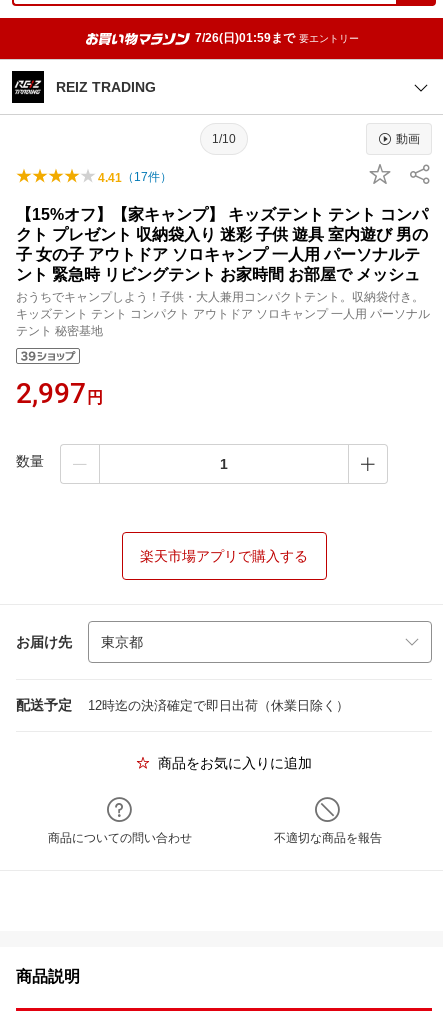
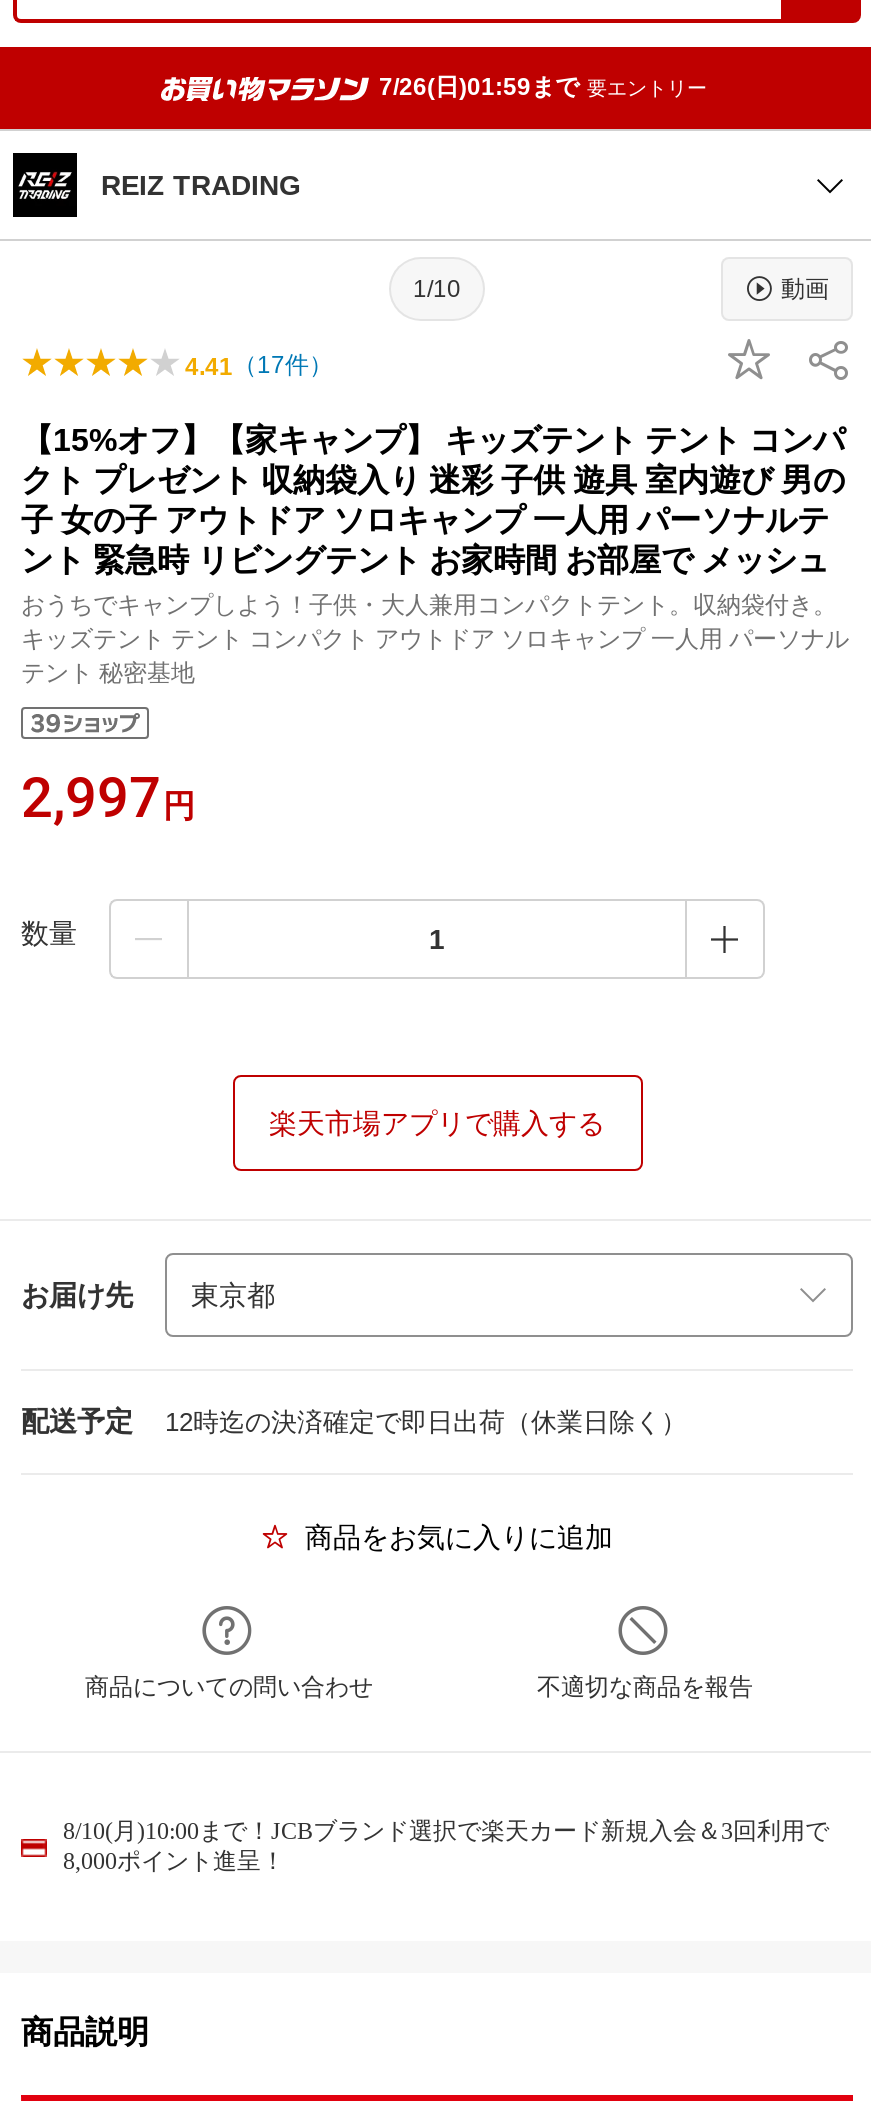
none -> [63,1817,829,1875] 8/10(月)10:00まで！JCBブランド選択で楽天カード新規入会＆3回利用で | 8,000ポイント進呈！

